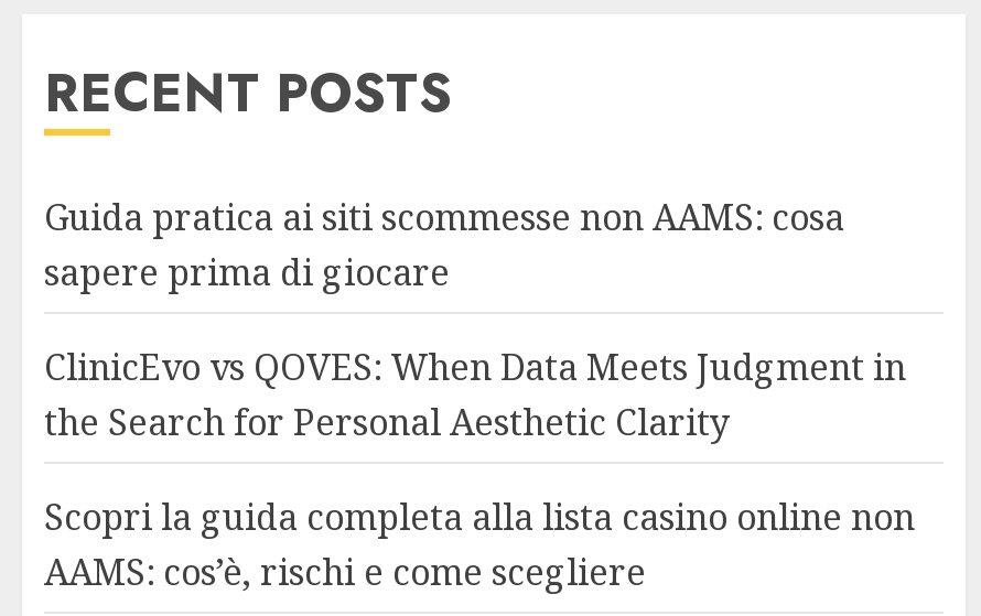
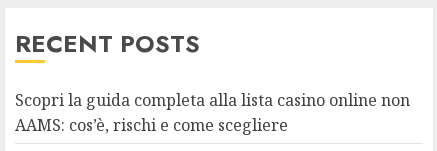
[44,193,906,447] Guida pratica ai siti scommesse non AAMS: cosa | sapere prima di giocare | ClinicEvo vs QOVES: When Data Meets Judgment in | the Search for Personal Aesthetic Clarity -> none

